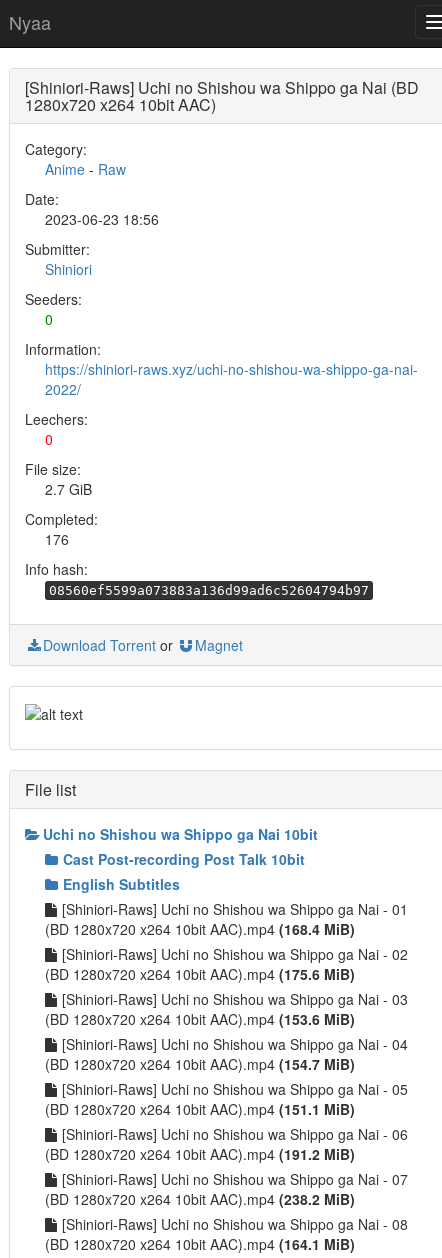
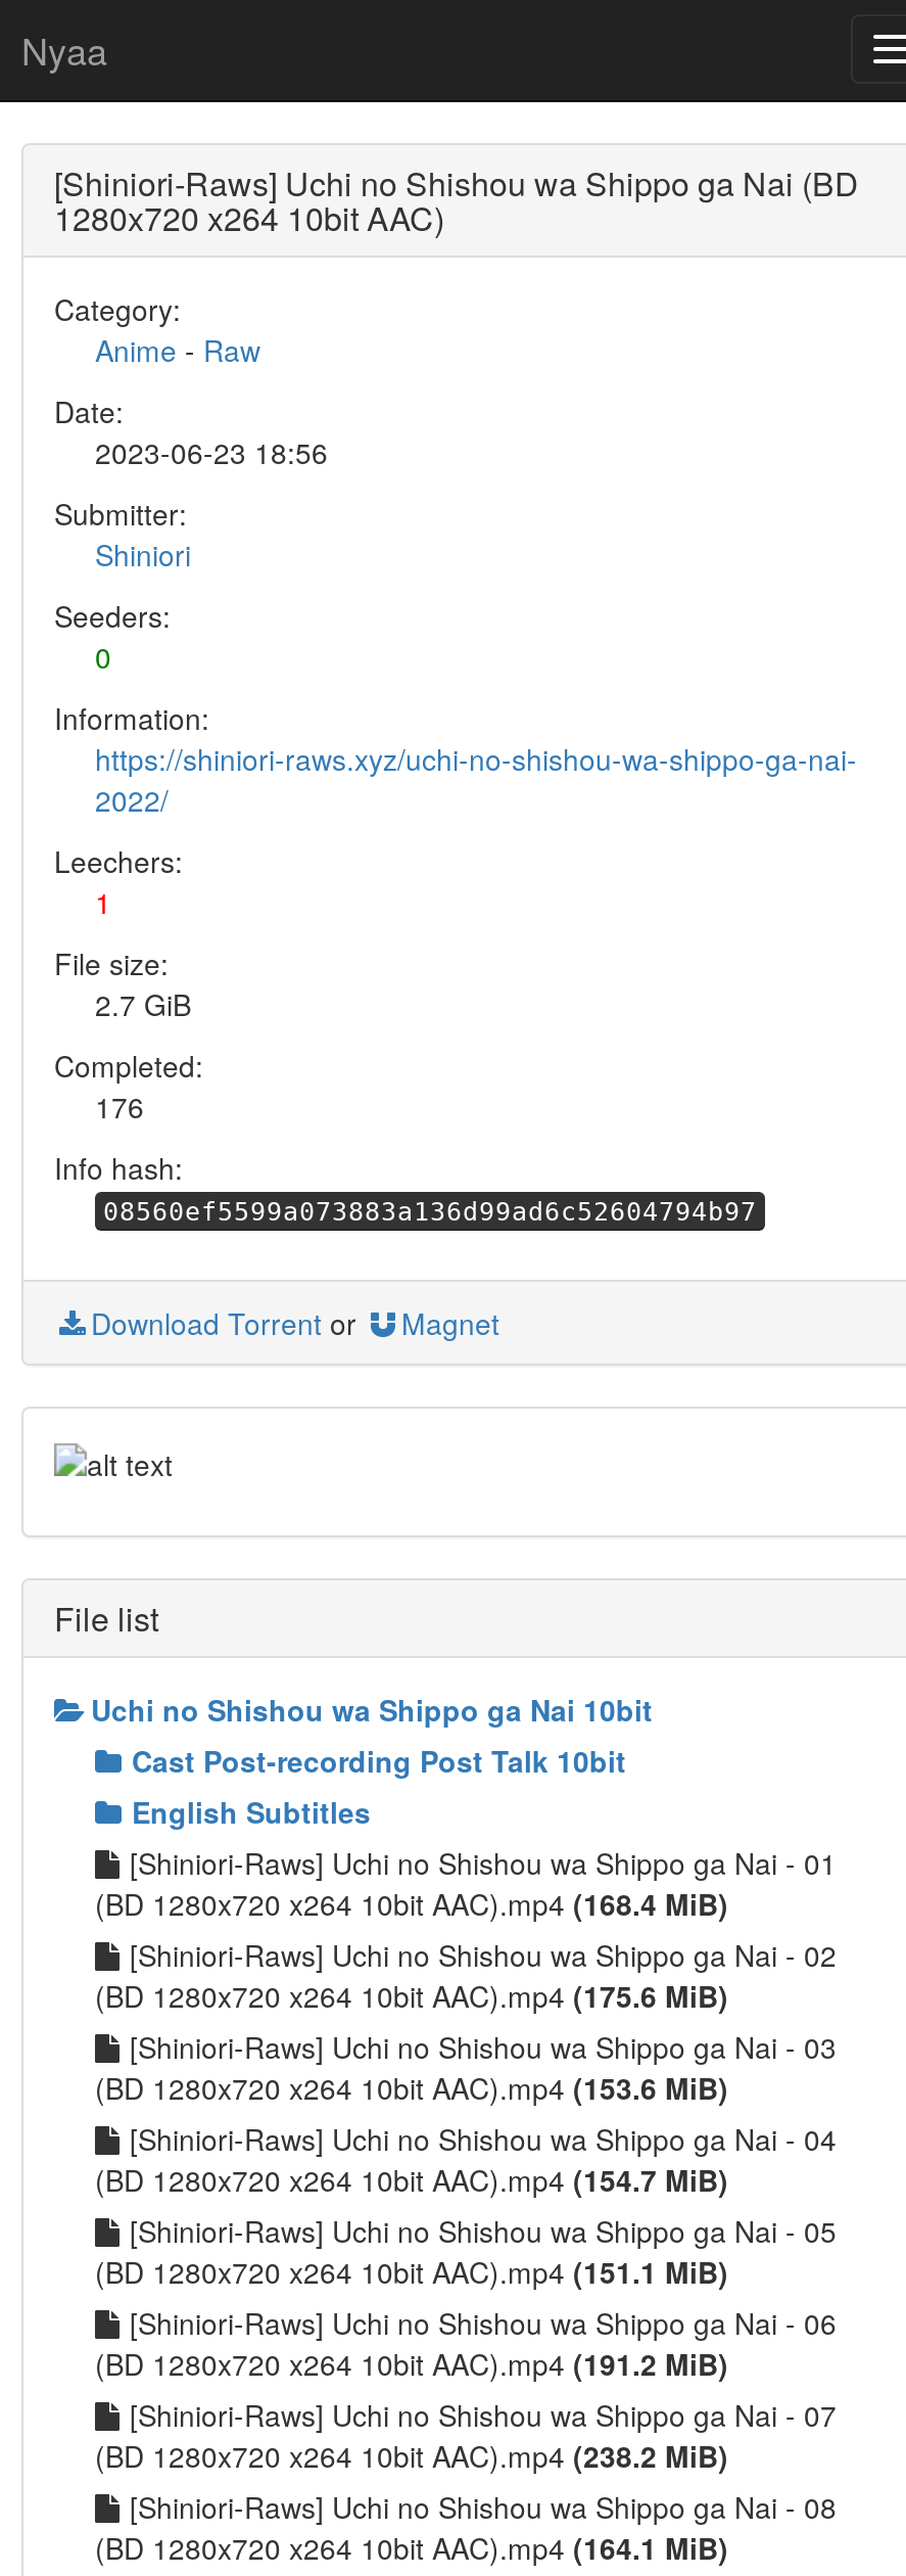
[45,429,53,449] 0 -> [95,881,111,922] 1

